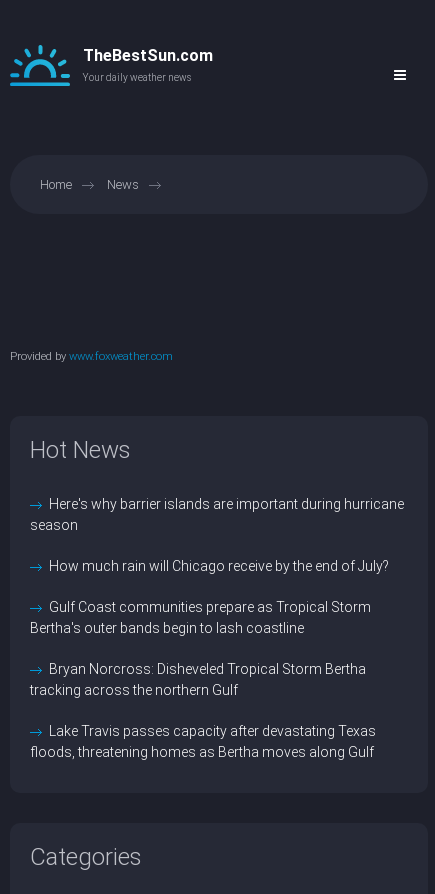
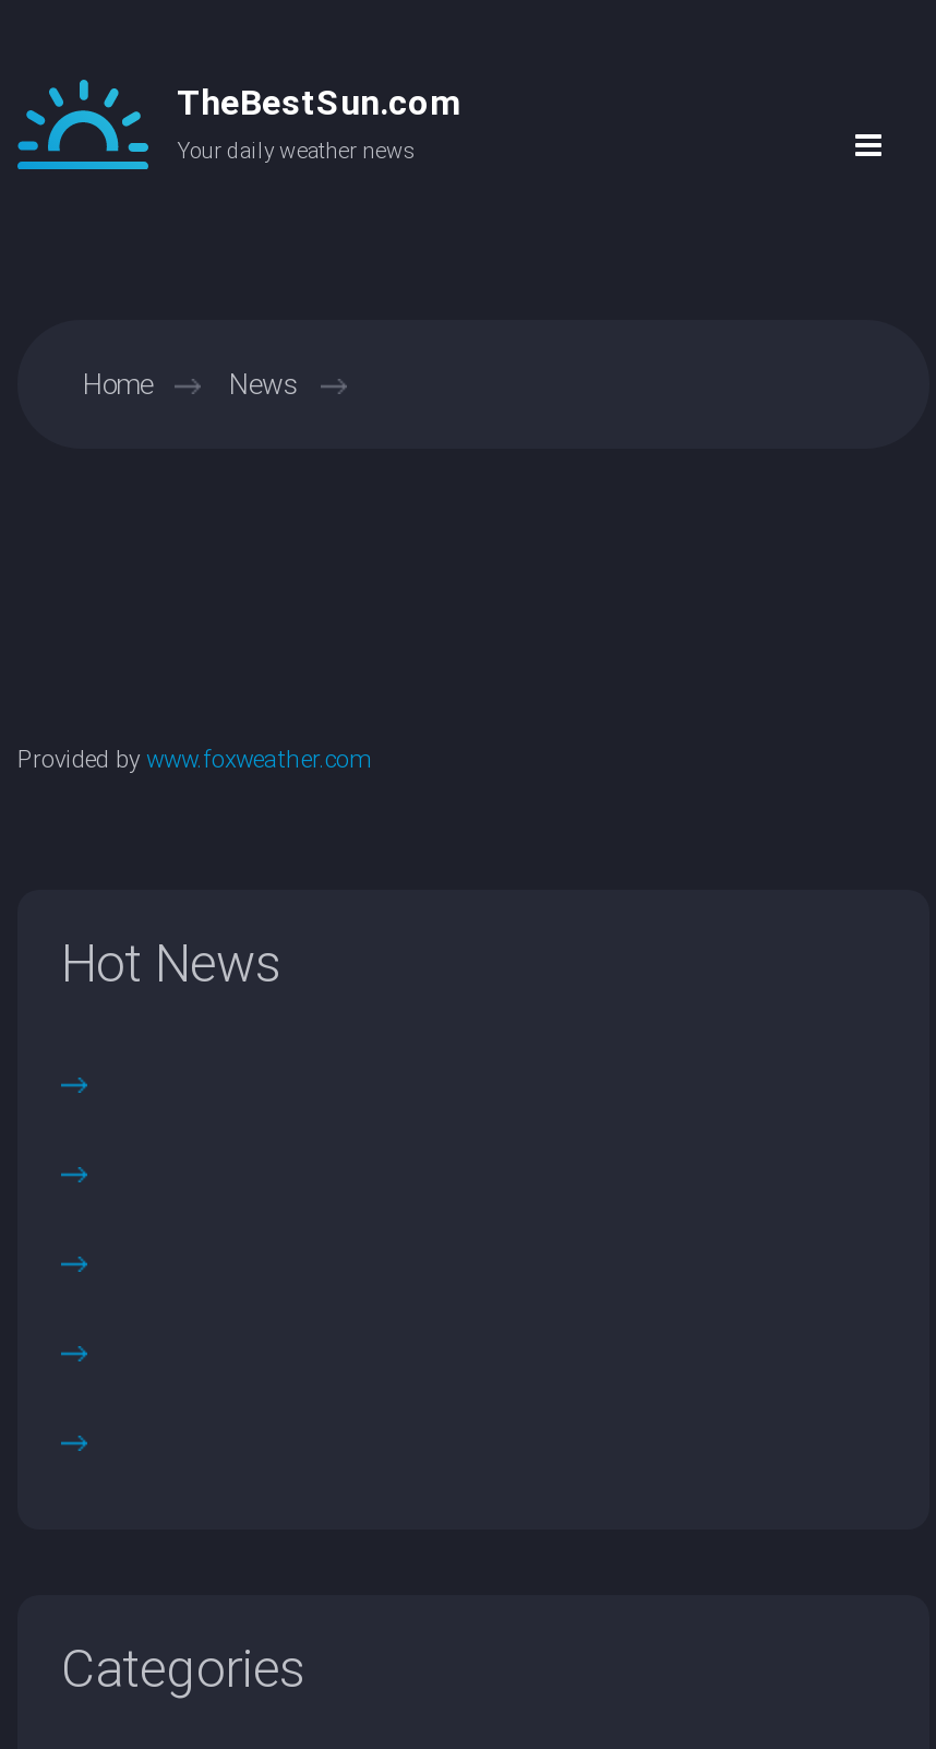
[30,496,404,760] Here's why barrier islands are important during hurricane | season | How much rain will Chicago receive by the end of July? | Gulf Coast communities prepare as Tropical Storm | Bertha's outer bands begin to lash coastline | Bryan Norcross: Disheveled Tropical Storm Bertha | tracking across the northern Gulf | Lake Travis passes capacity after devastating Texas | floods, threatening homes as Bertha moves along Gulf -> none

